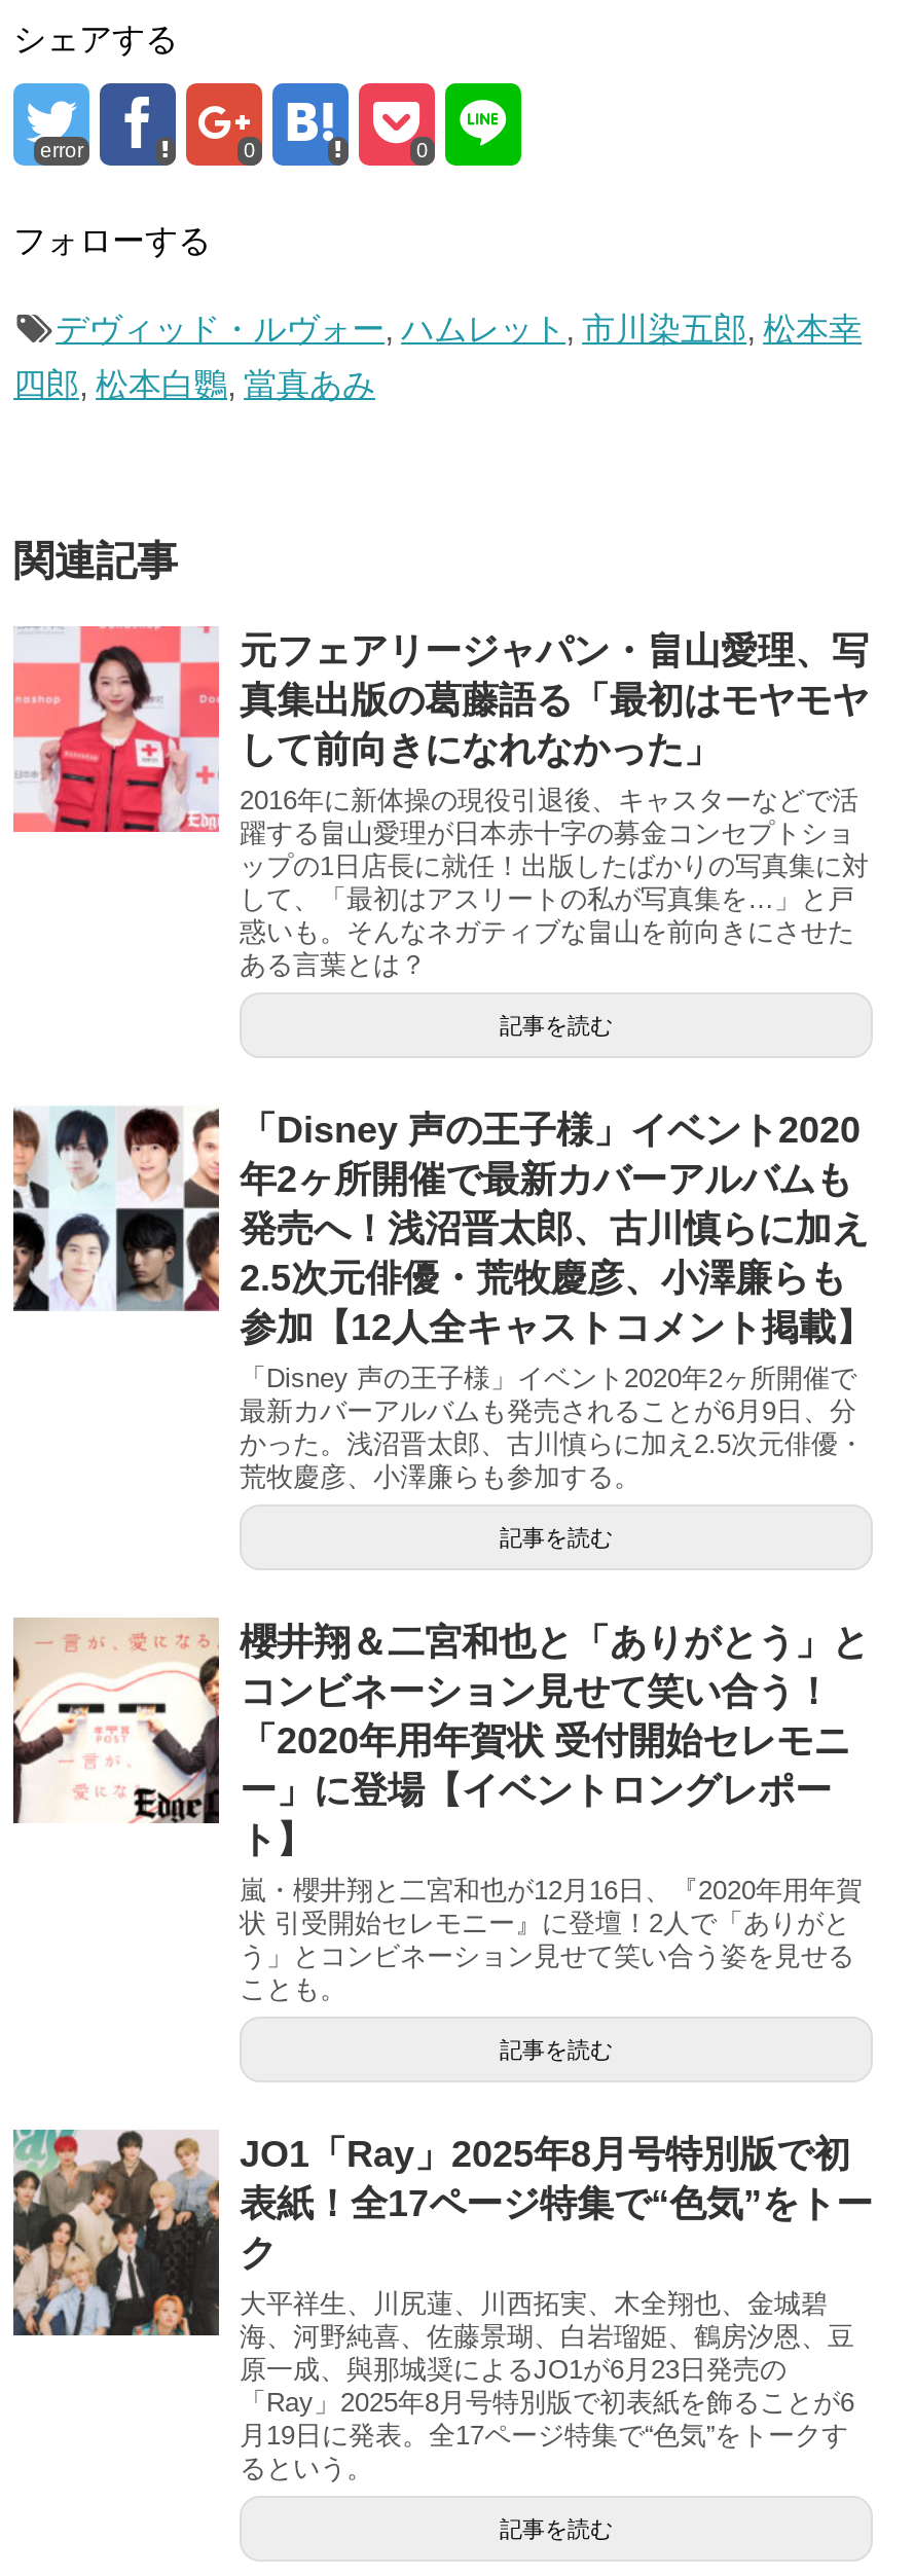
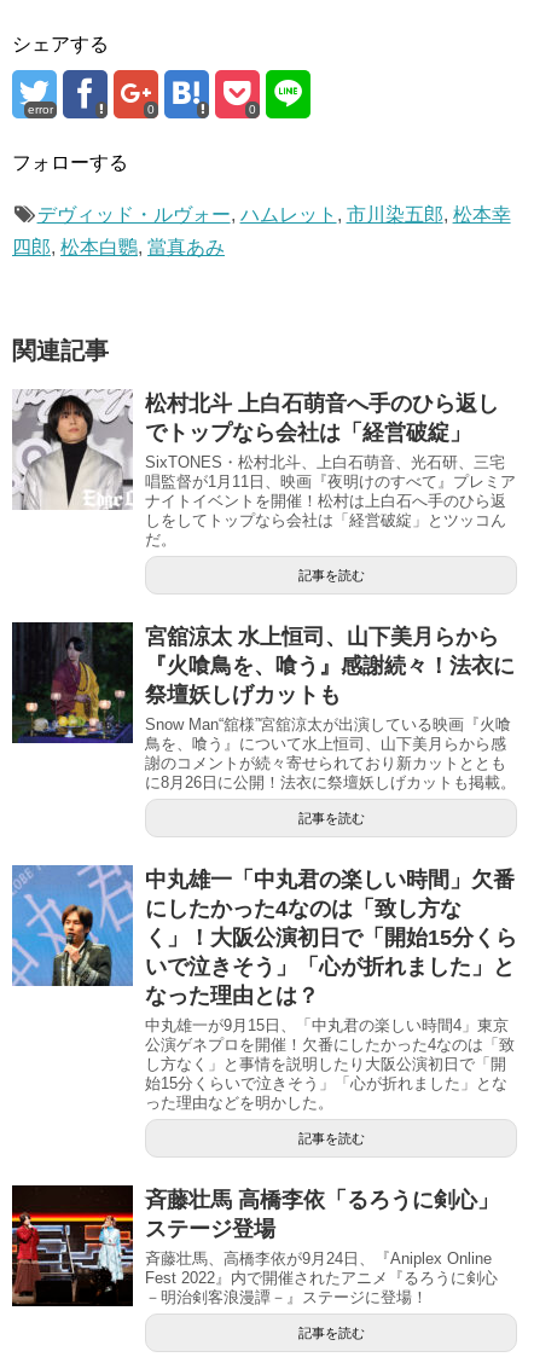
[11,624,869,979] [image] | 元フェアリージャパン・畠山愛理、写 | 真集出版の葛藤語る「最初はモヤモヤ | して前向きになれなかった」 | 2016年に新体操の現役引退後、キャスターなどで活 | 躍する畠山愛理が日本赤十字の募金コンセプトショ | ップの1日店長に就任！出版したばかりの写真集に対 | して、「最初はアスリートの私が写真集を…」と戸 | 惑いも。そんなネガティブな畠山を前向きにさせた | ある言葉とは？ -> [12,389,516,548] [image] | 松村北斗 上白石萌音へ手のひら返し | でトップなら会社は「経営破綻」 | SixTONES・松村北斗、上白石萌音、光石研、三宅 | 唱監督が1月11日、映画『夜明けのすべて』プレミア | ナイトイベントを開催！松村は上白石へ手のひら返 | しをしてトップなら会社は「経営破綻」とツッコん | だ。
[11,1105,873,1491] [image] | 「Disney 声の王子様」イベント2020 | 年2ヶ所開催で最新カバーアルバムも | 発売へ！浅沼晋太郎、古川慎らに加え | 2.5次元俳優・荒牧慶彦、小澤廉らも | 参加【12人全キャストコメント掲載】 | 「Disney 声の王子様」イベント2020年2ヶ所開催で | 最新カバーアルバムも発売されることが6月9日、分 | かった。浅沼晋太郎、古川慎らに加え2.5次元俳優・ | 荒牧慶彦、小澤廉らも参加する。 -> [11,621,516,791] [image] | 宮舘涼太 水上恒司、山下美月らから | 『火喰鳥を、喰う』感謝続々！法衣に | 祭壇妖しげカットも | Snow Man“舘様”宮舘涼太が出演している映画『火喰 | 鳥を、喰う』について水上恒司、山下美月らから感 | 謝のコメントが続々寄せられており新カットととも | に8月26日に公開！法衣に祭壇妖しげカットも掲載。
[11,1618,869,2003] [image] | 櫻井翔＆二宮和也と「ありがとう」と | コンビネーション見せて笑い合う！ | 「2020年用年賀状 受付開始セレモニ | ー」に登場【イベントロングレポー | ト】 | 嵐・櫻井翔と二宮和也が12月16日、『2020年用年賀 | 状 引受開始セレモニー』に登壇！2人で「ありがと | う」とコンビネーション見せて笑い合う姿を見せる | ことも。 -> [11,864,517,1111] [image] | 中丸雄一「中丸君の楽しい時間」欠番 | にしたかった4なのは「致し方な | く」！大阪公演初日で「開始15分くら | いで泣きそう」「心が折れました」と | なった理由とは？ | 中丸雄一が9月15日、「中丸君の楽しい時間4」東京 | 公演ゲネプロを開催！欠番にしたかった4なのは「致 | し方なく」と事情を説明したり大阪公演初日で「開 | 始15分くらいで泣きそう」「心が折れました」とな | った理由などを明かした。
[11,2128,873,2483] [image] | JO1「Ray」2025年8月号特別版で初 | 表紙！全17ページ特集で“色気”をトー | ク | 大平祥生、川尻蓮、川西拓実、木全翔也、金城碧 | 海、河野純喜、佐藤景瑚、白岩瑠姫、鶴房汐恩、豆 | 原一成、與那城奨によるJO1が6月23日発売の | 「Ray」2025年8月号特別版で初表紙を飾ることが6 | 月19日に発表。全17ページ特集で“色気”をトークす | るという。 -> [11,1184,499,1307] [image] | 斉藤壮馬 高橋李依「るろうに剣心」 | ステージ登場 | 斉藤壮馬、高橋李依が9月24日、『Aniplex Online | Fest 2022』内で開催されたアニメ『るろうに剣心 | －明治剣客浪漫譚－』ステージに登場！

